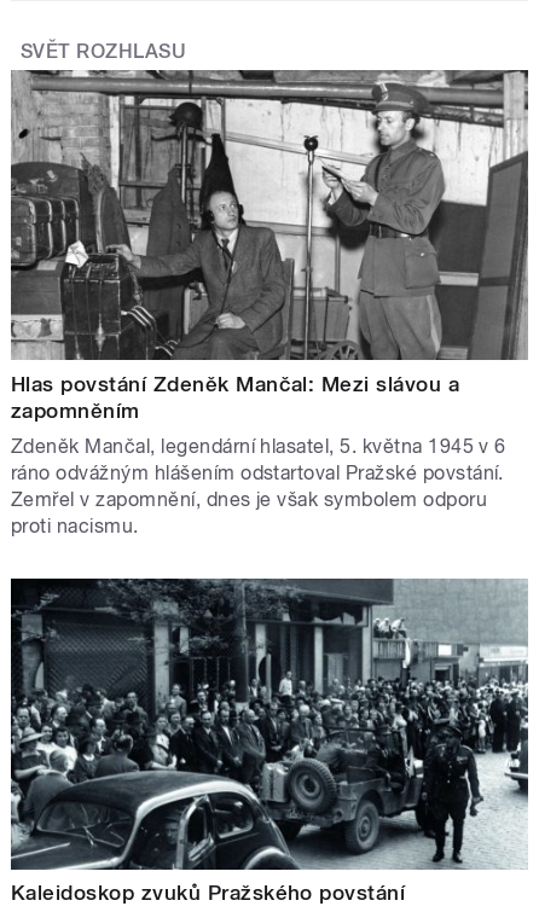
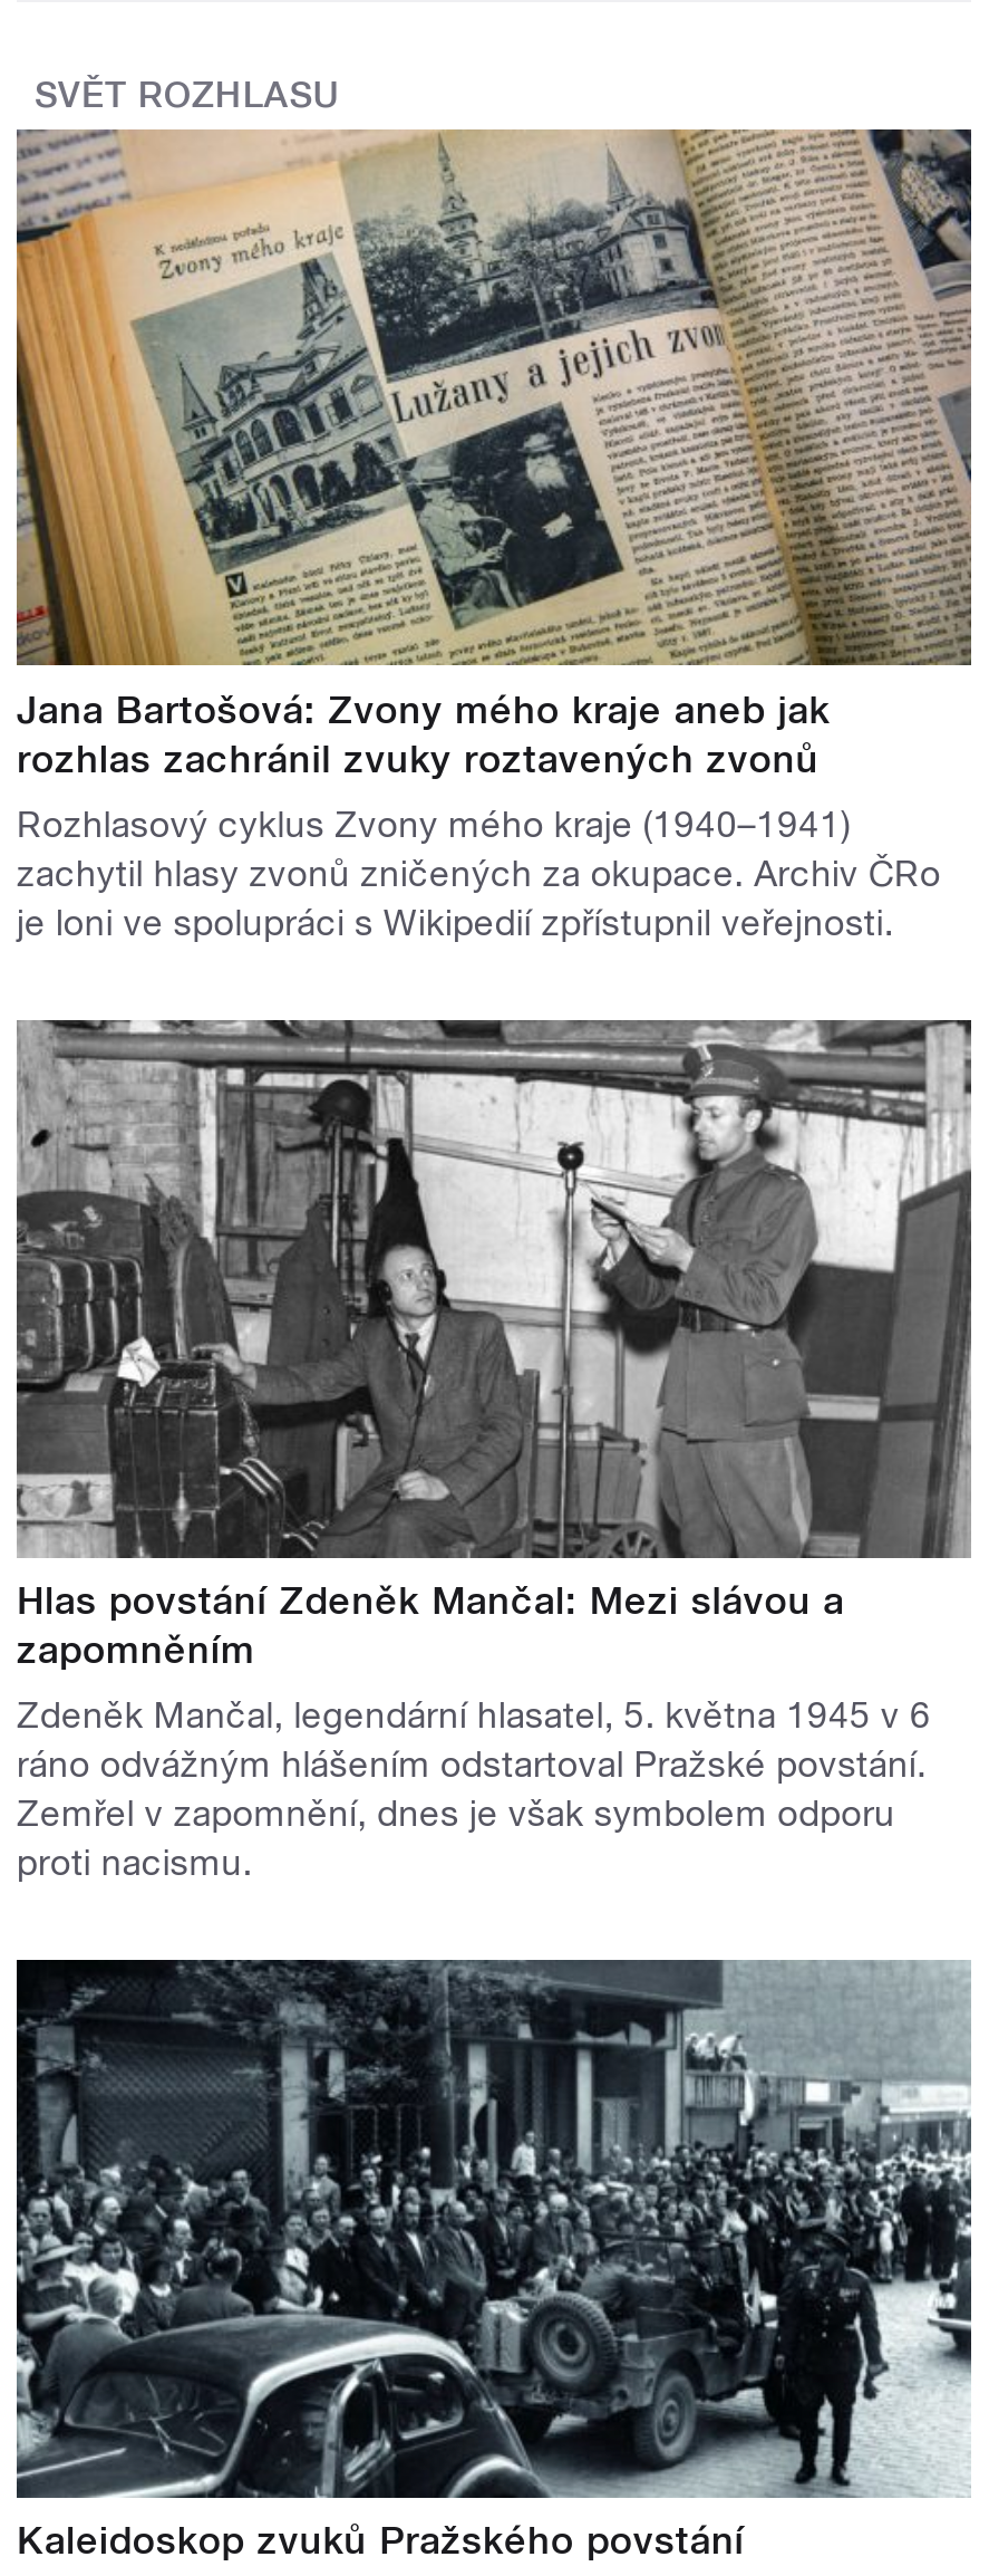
none -> [14,129,971,944] [image] | Jana Bartošová: Zvony mého kraje aneb jak | rozhlas zachránil zvuky roztavených zvonů | Rozhlasový cyklus Zvony mého kraje (1940–1941) | zachytil hlasy zvonů zničených za okupace. Archiv ČRo | je loni ve spolupráci s Wikipedií zpřístupnil veřejnosti.

